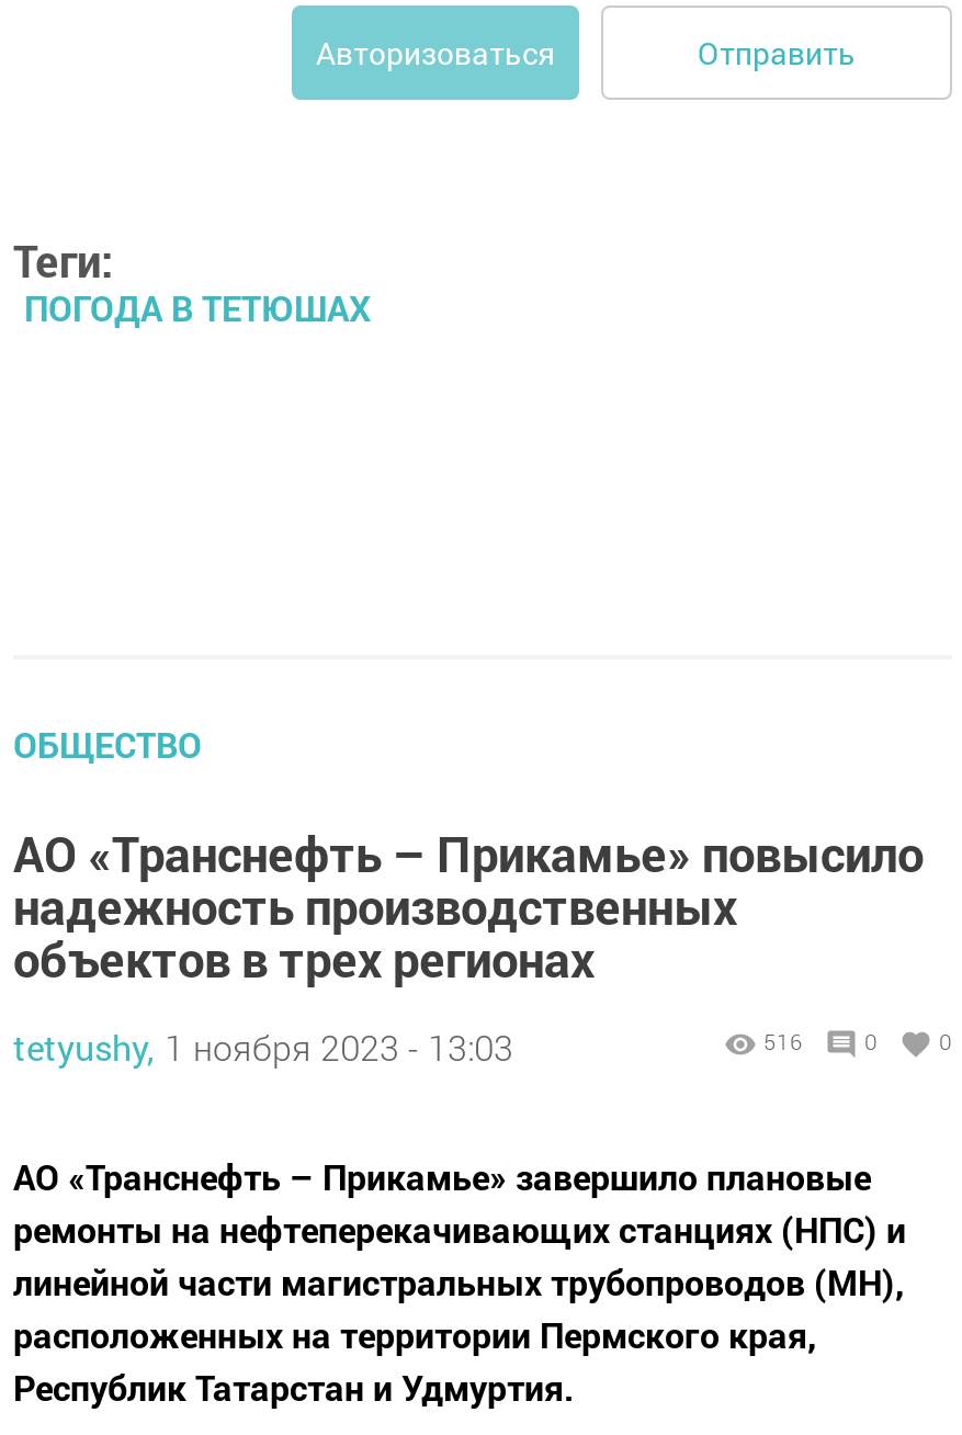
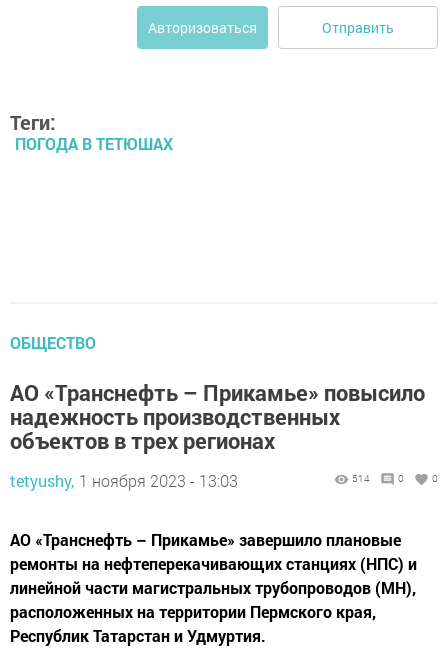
[763,1028,803,1057] 516 -> [352,472,370,485] 514

